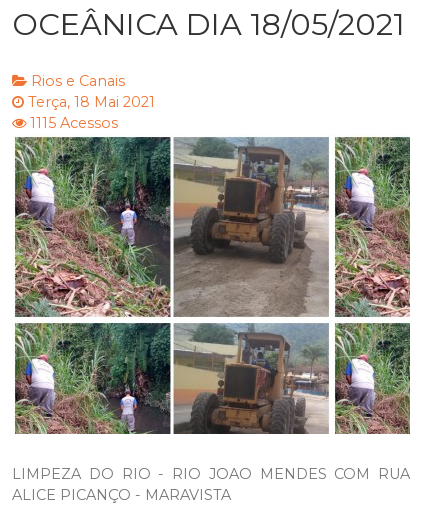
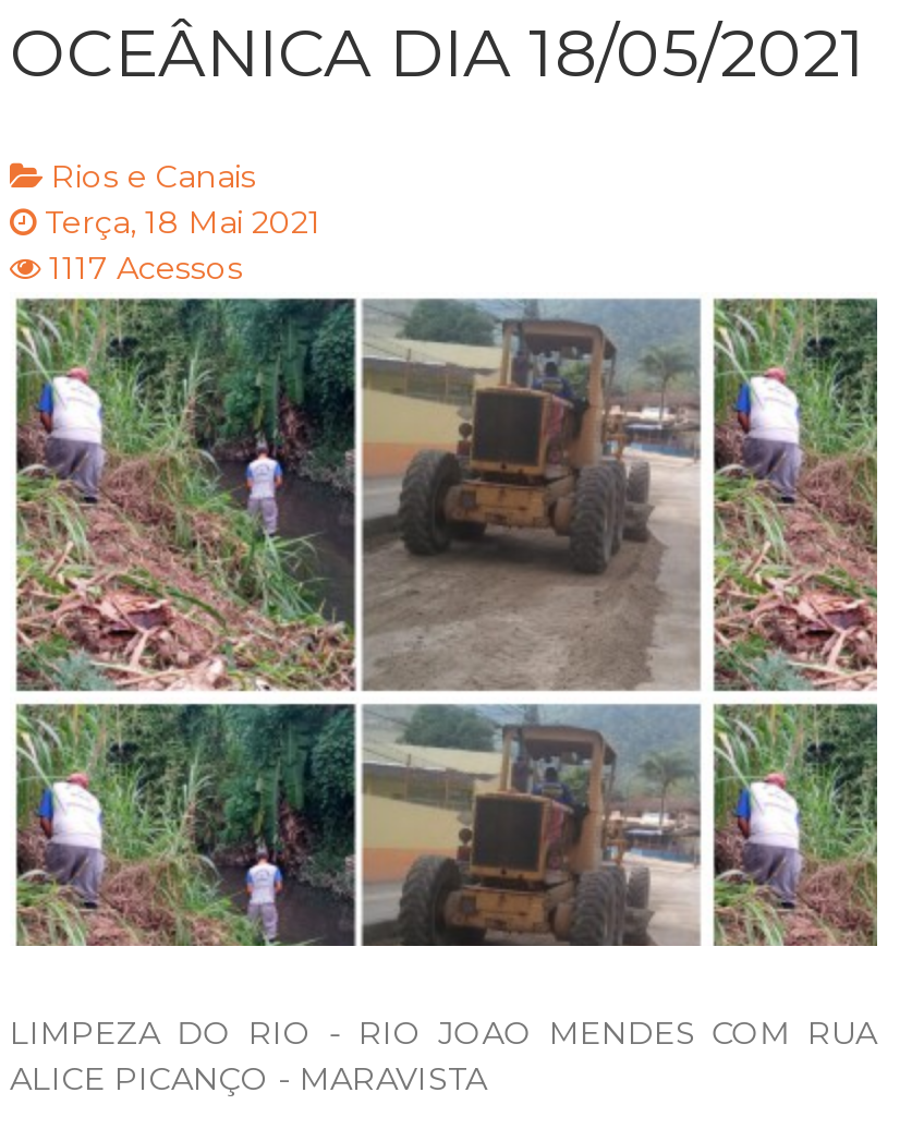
[30,114,118,132] 1115 Acessos -> [49,249,243,288] 1117 Acessos

